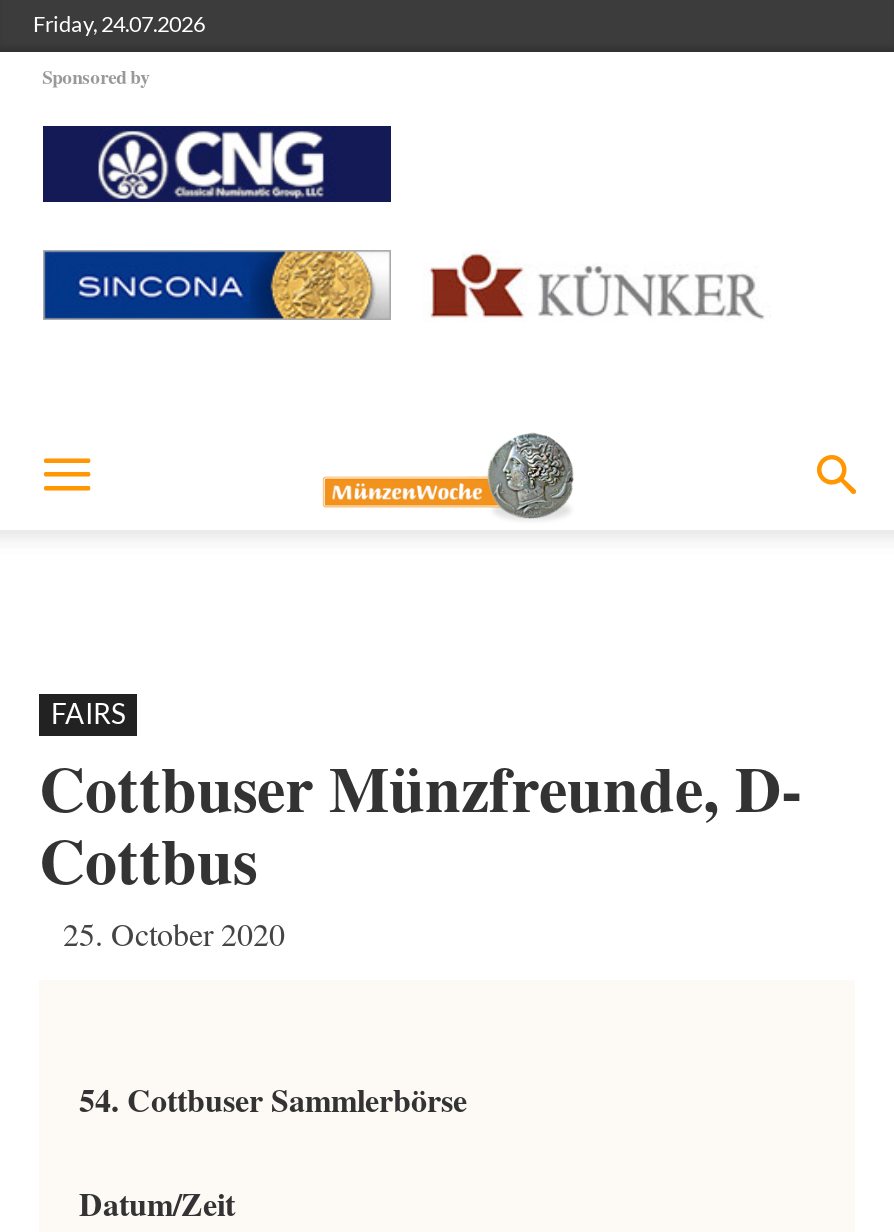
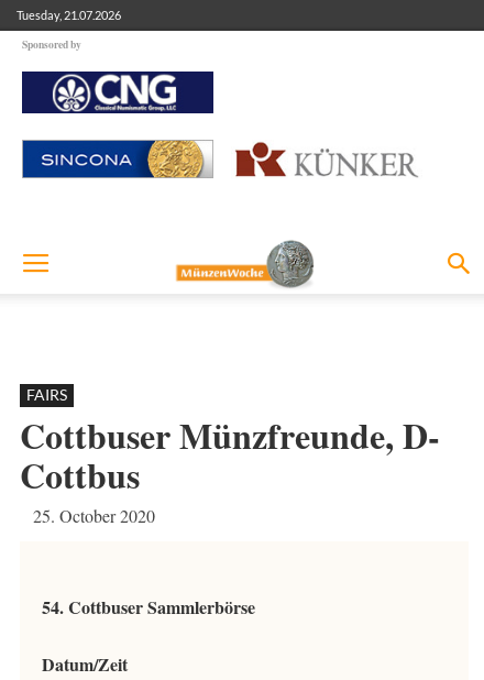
[33,10,205,36] Friday, 24.07.2026 -> [16,8,121,22] Tuesday, 21.07.2026

